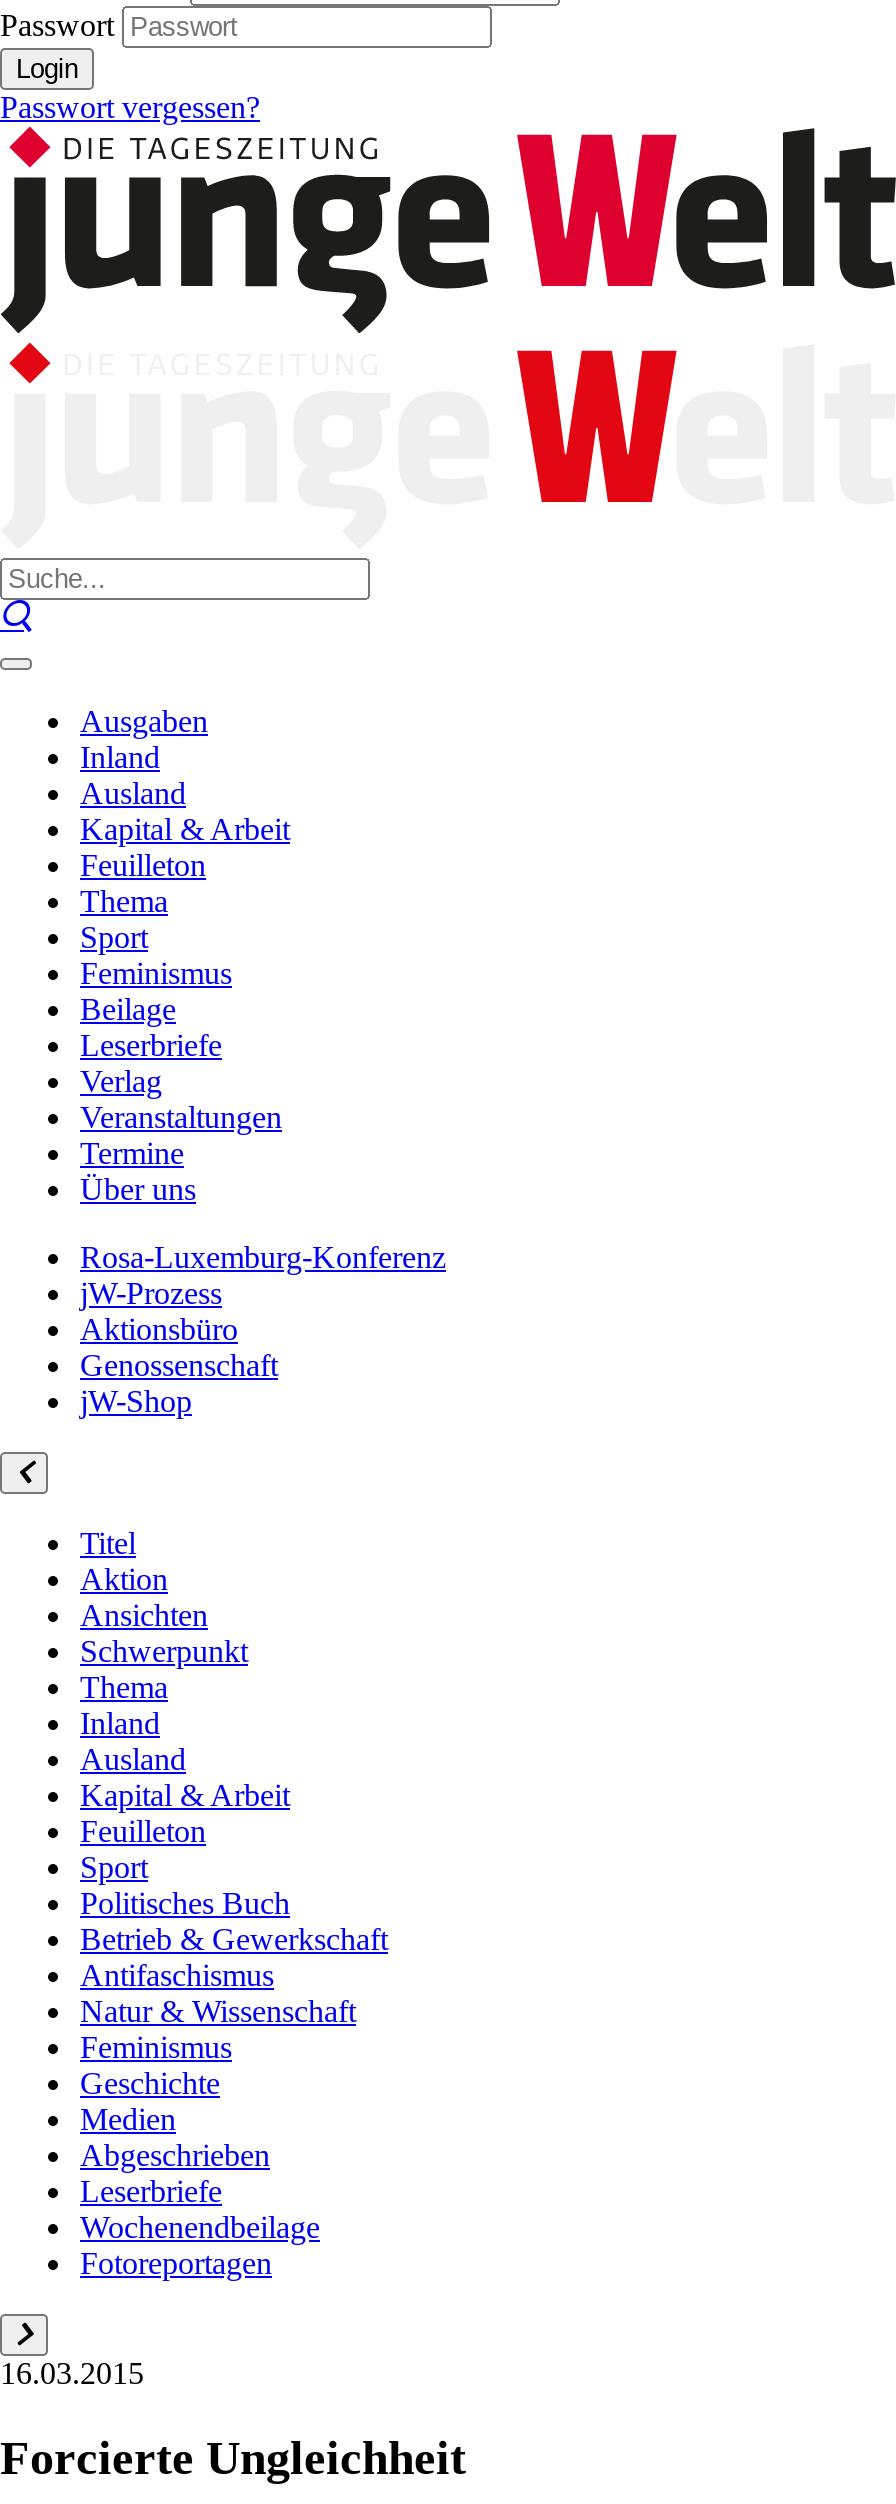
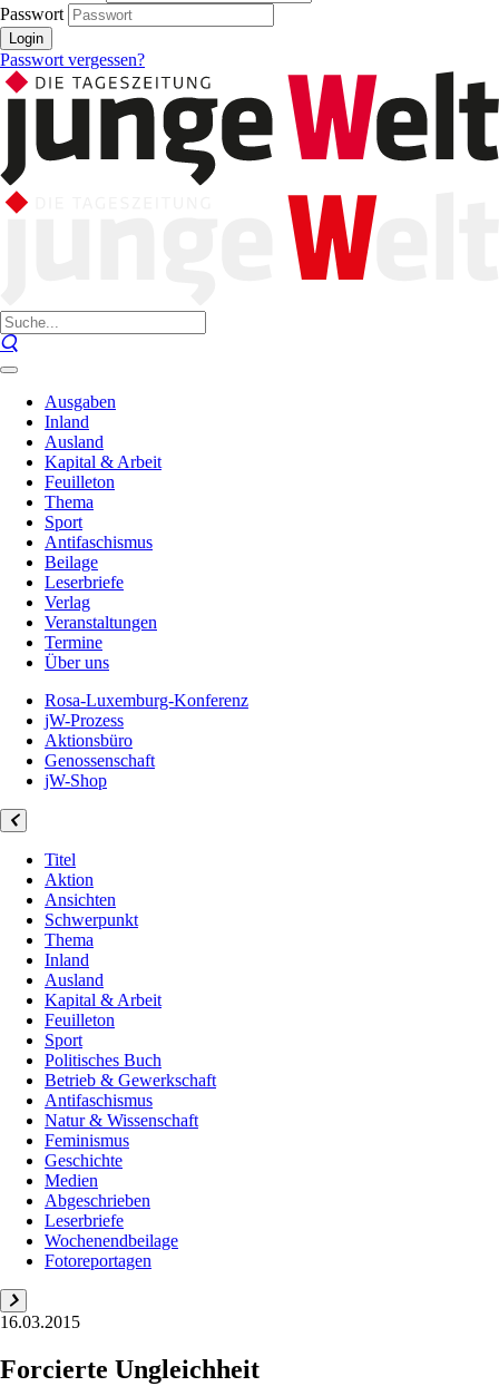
[80,956,232,990] Feminismus -> [45,533,153,551] Antifaschismus

